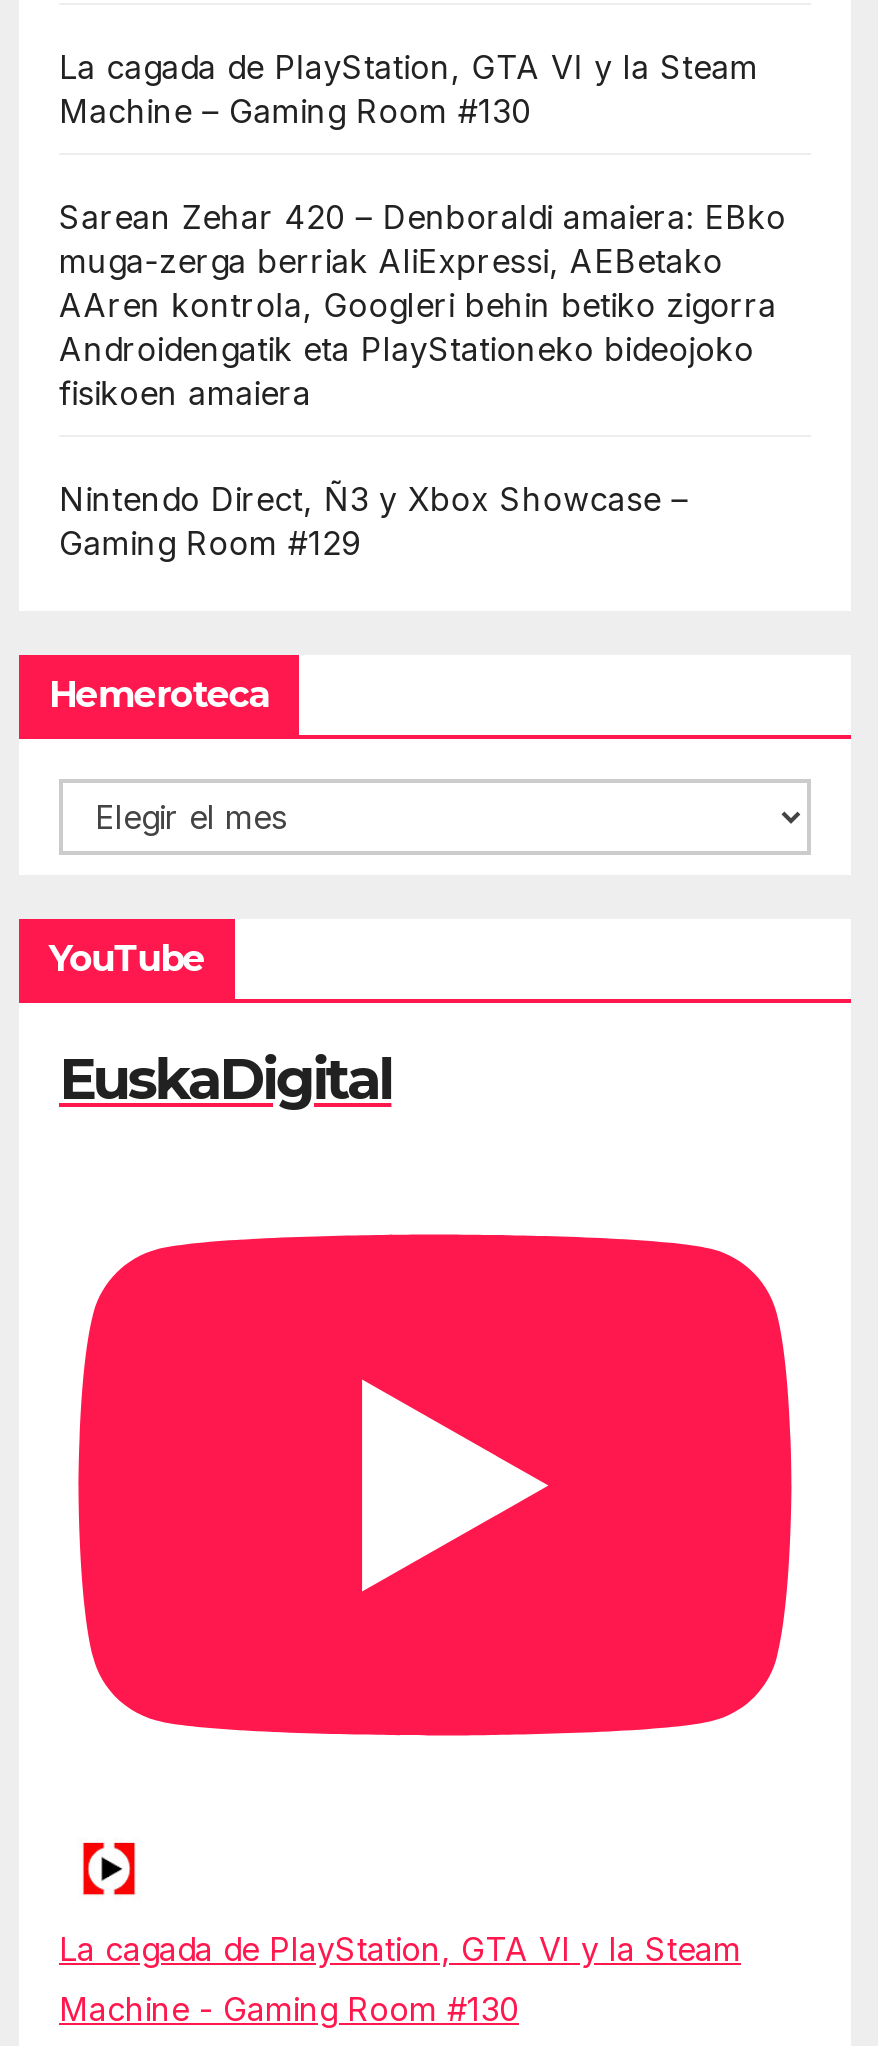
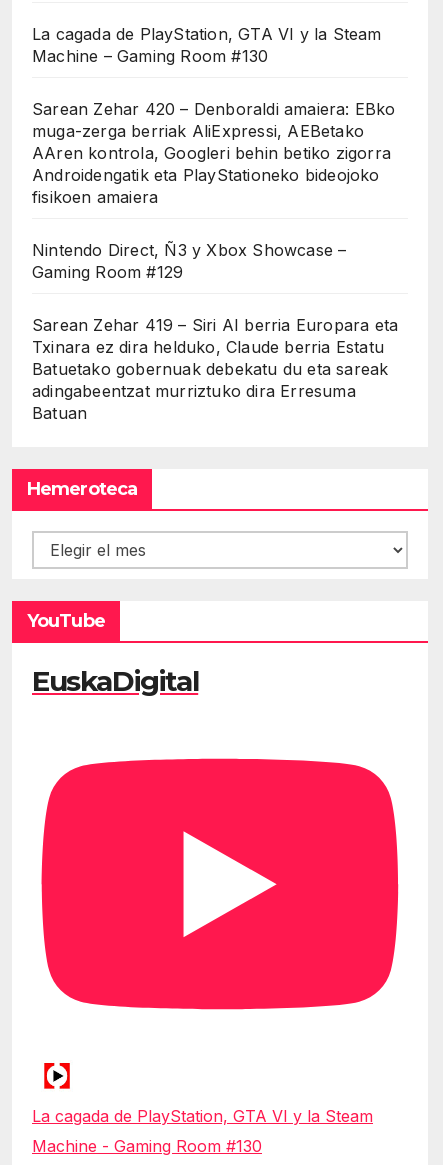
none -> [32,315,398,423] Sarean Zehar 419 – Siri AI berria Europara eta | Txinara ez dira helduko, Claude berria Estatu | Batuetako gobernuak debekatu du eta sareak | adingabeentzat murriztuko dira Erresuma | Batuan

